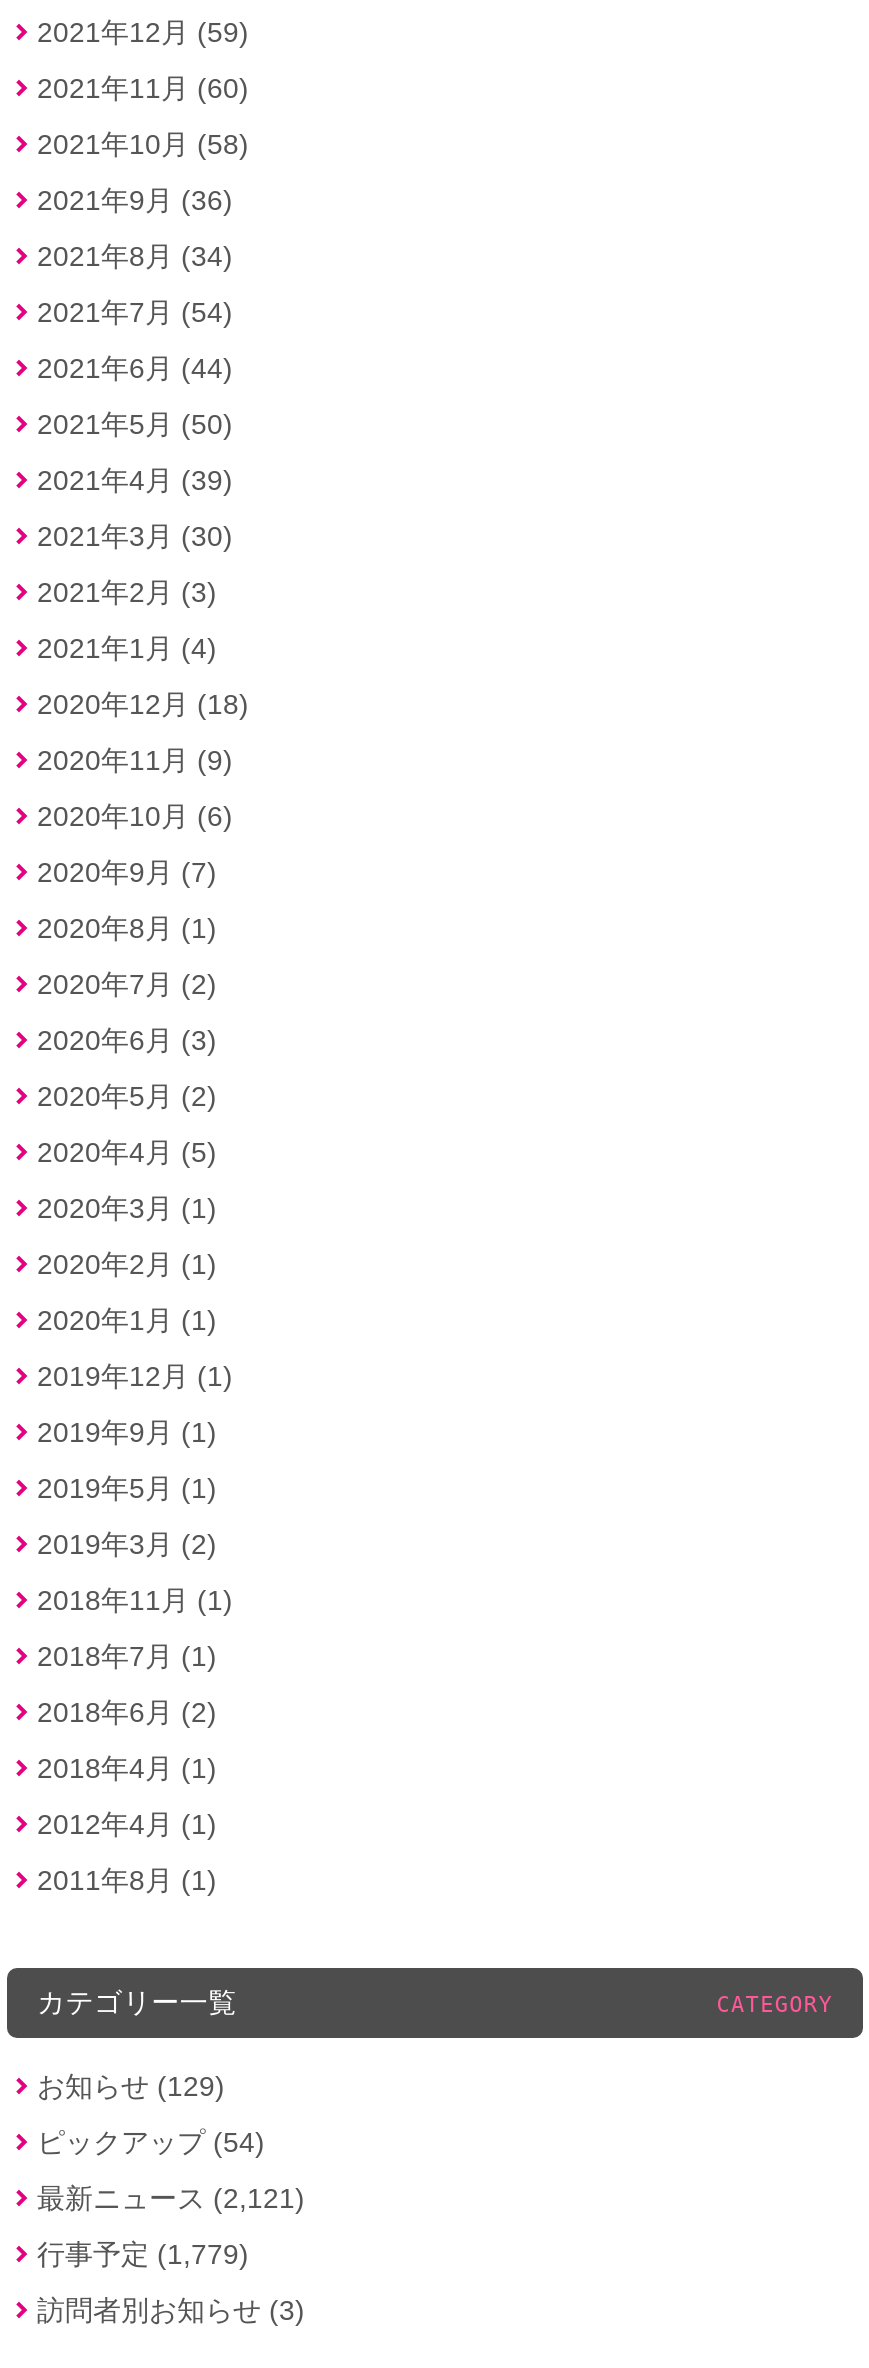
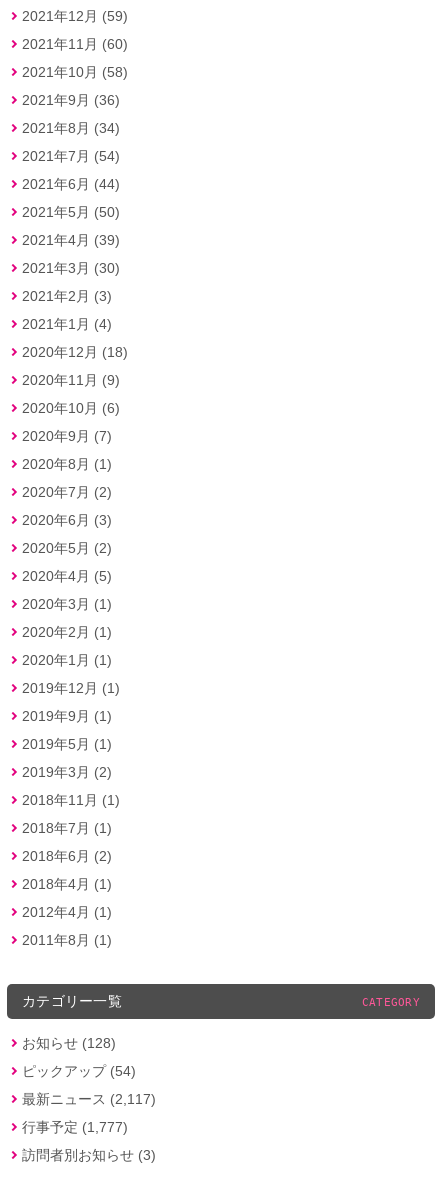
[37,2070,225,2102] お知らせ (129) -> [22,1035,116,1051] お知らせ (128)
[37,2182,305,2214] 最新ニュース (2,121) -> [22,1091,156,1107] 最新ニュース (2,117)
[37,2238,249,2270] 行事予定 (1,779) -> [22,1119,128,1135] 行事予定 (1,777)

